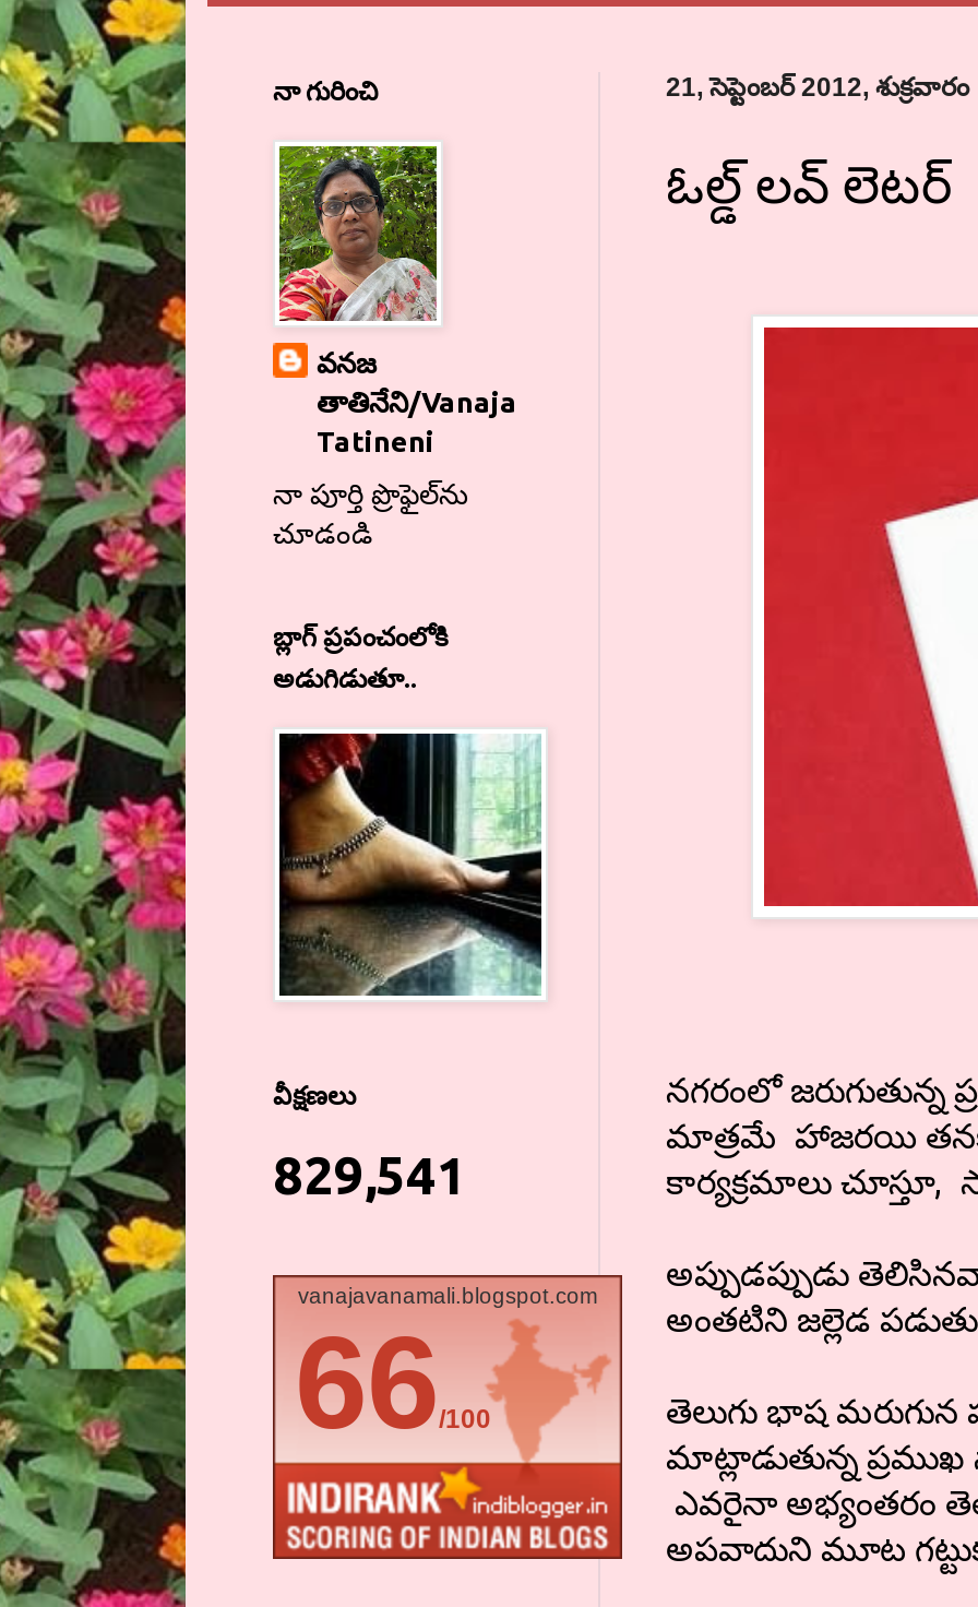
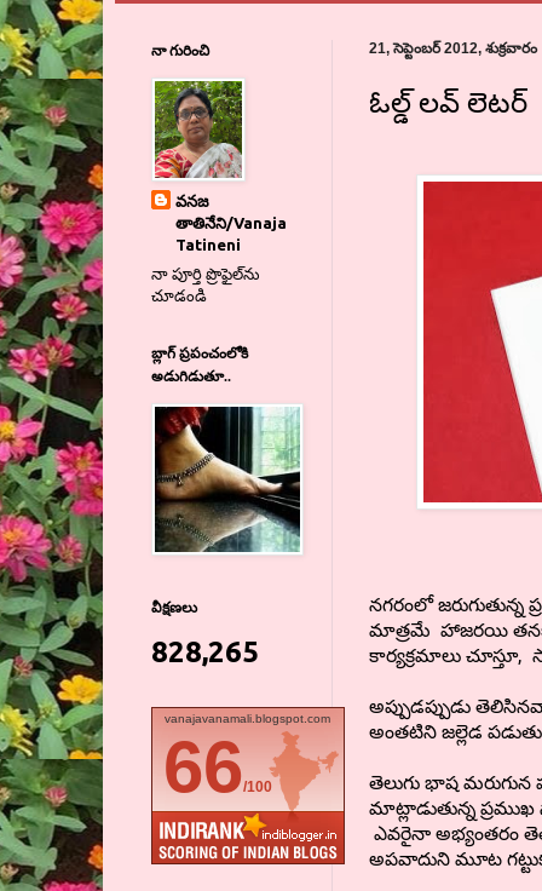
[273,1146,467,1205] 829,541 -> [151,636,259,668] 828,265

